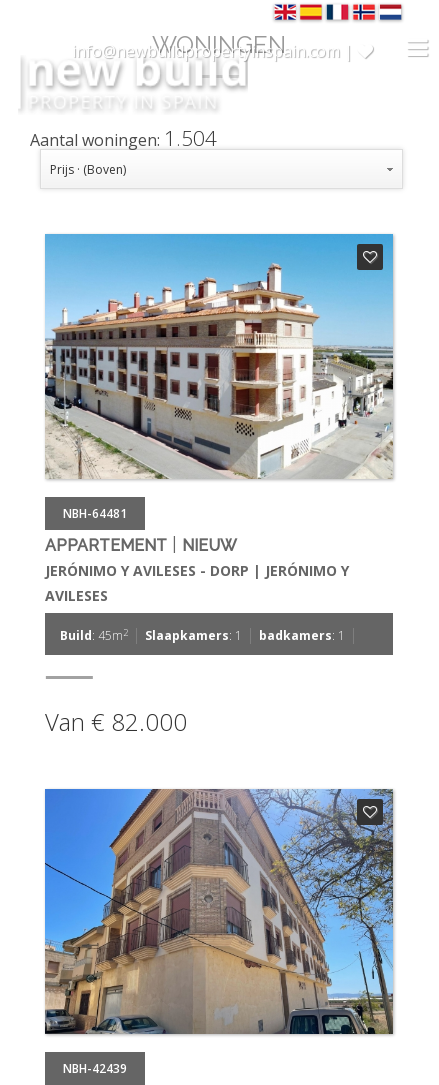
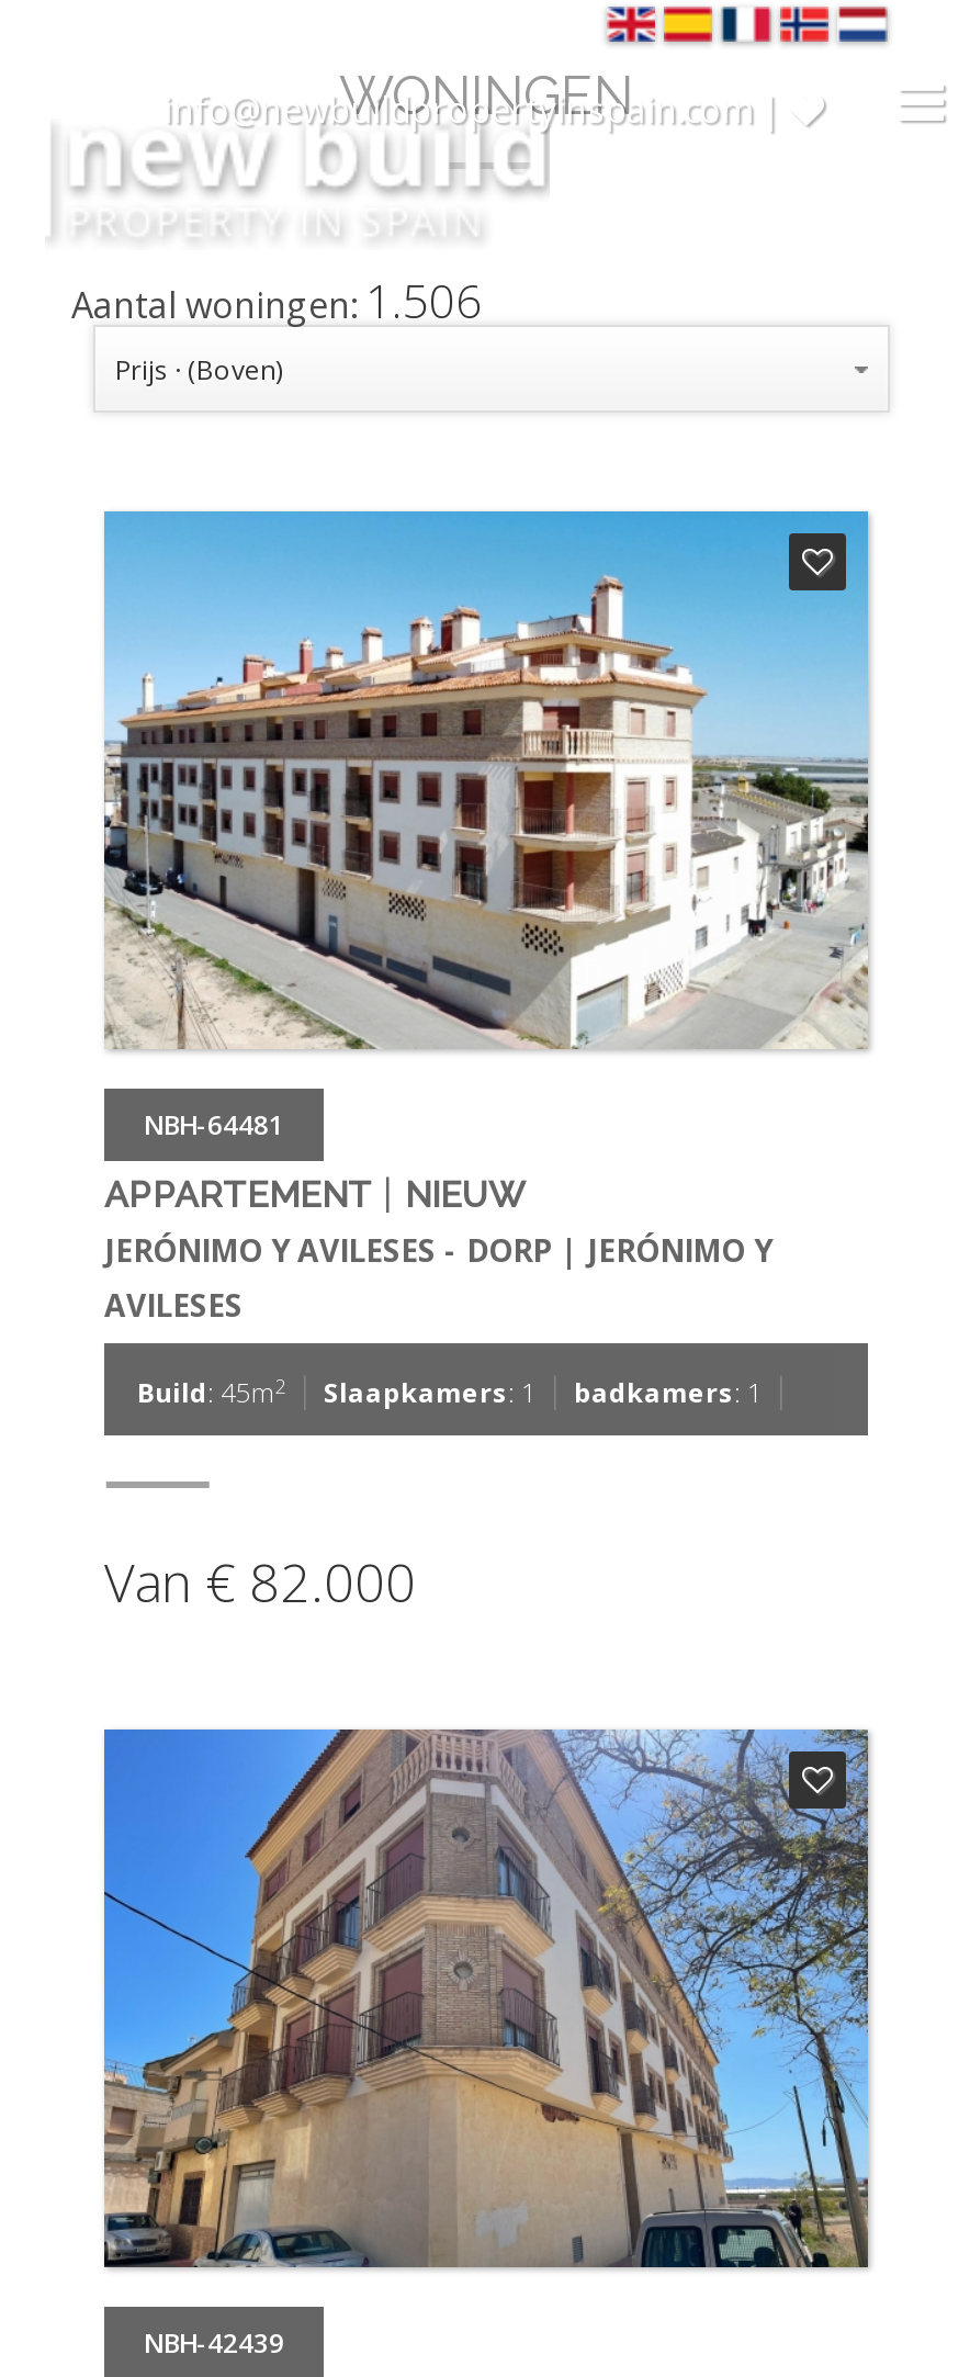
[30,124,217,152] Aantal woningen: 1.504 -> [71,270,482,331] Aantal woningen: 1.506

